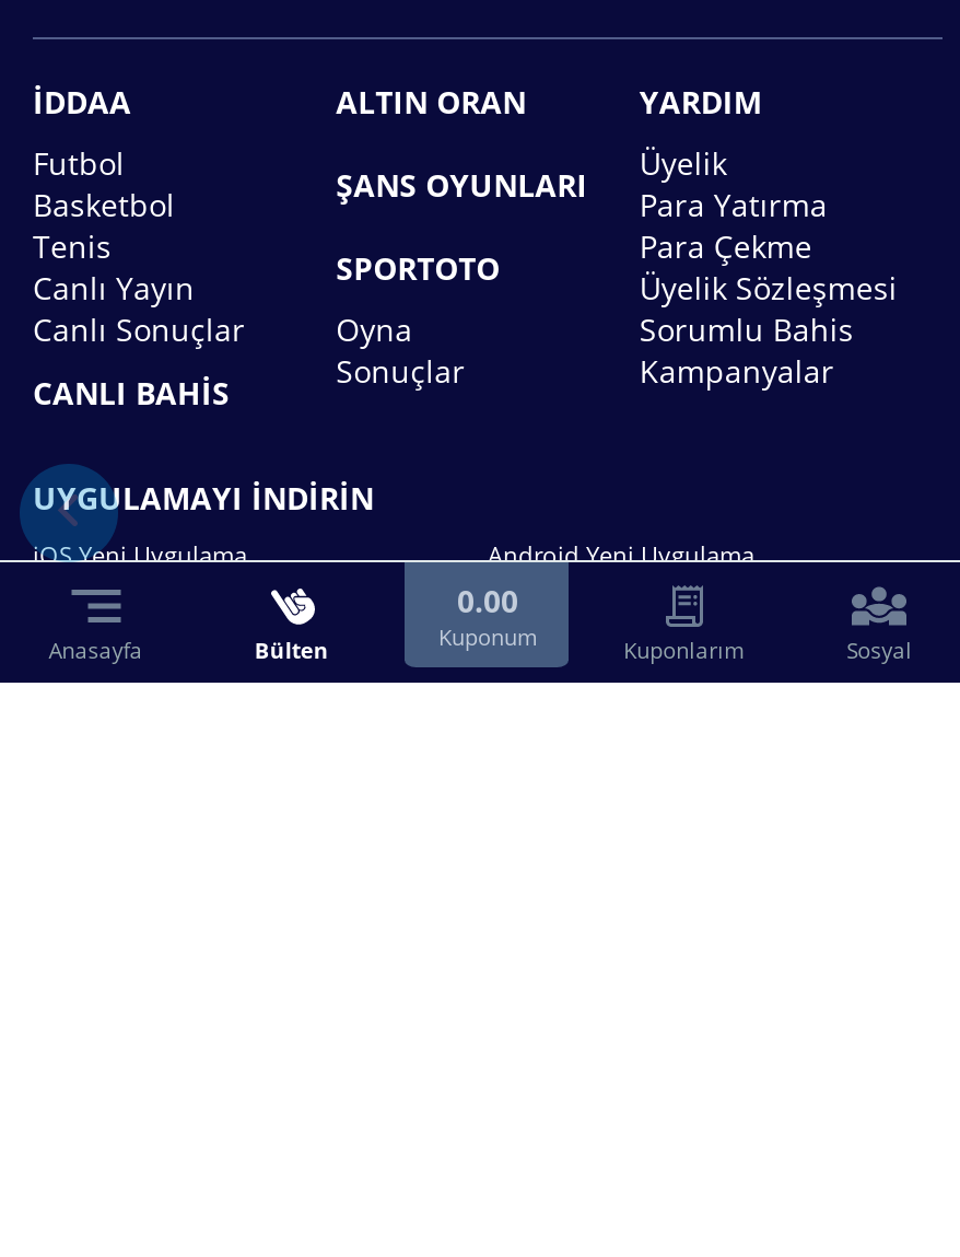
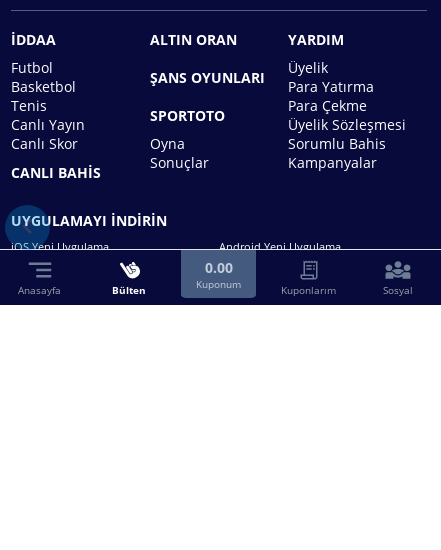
[33,308,245,350] Canlı Sonuçlar -> [11,134,78,153] Canlı Skor

